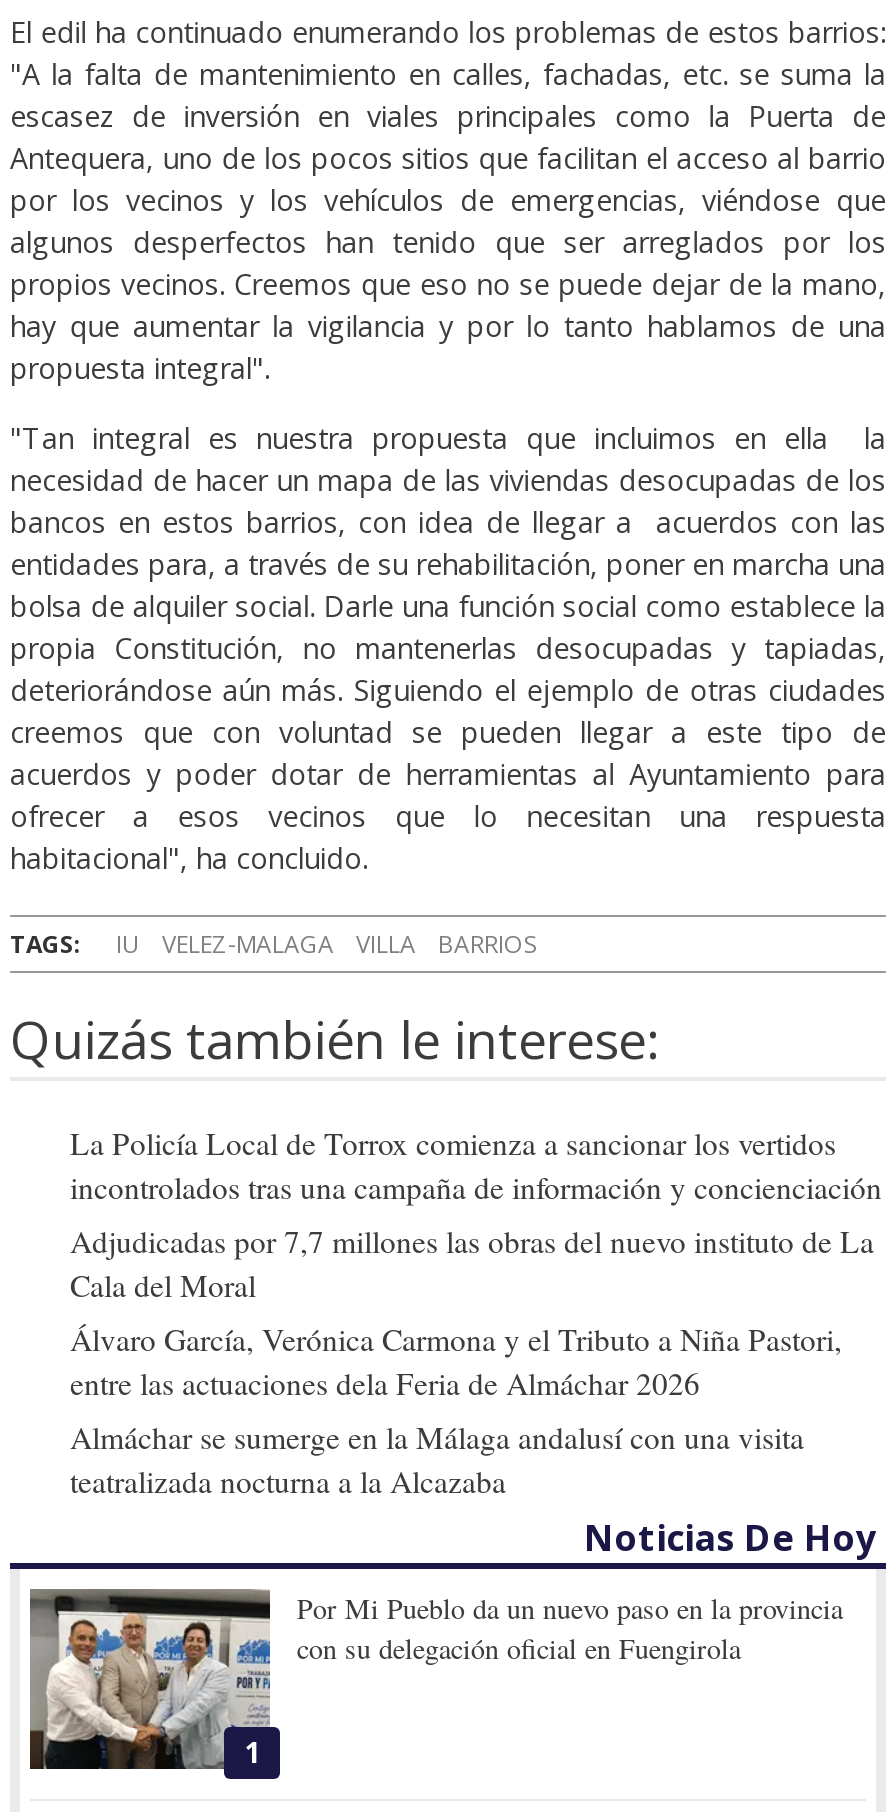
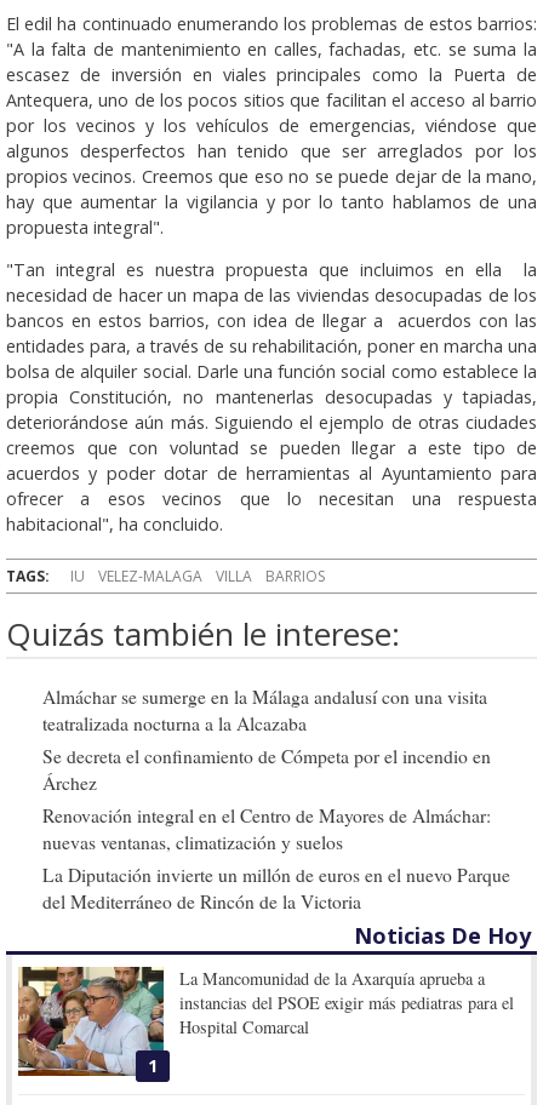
[70,1124,882,1404] La Policía Local de Torrox comienza a sancionar los vertidos | incontrolados tras una campaña de información y concienciación | Adjudicadas por 7,7 millones las obras del nuevo instituto de La | Cala del Moral | Álvaro García, Verónica Carmona y el Tributo a Niña Pastori, | entre las actuaciones dela Feria de Almáchar 2026 -> none
moved [70,1418,804,1502] -> [42,685,487,736]: Almáchar se sumerge en la Málaga andalusí con una visita | teatralizada nocturna a la Alcazaba
none -> [42,744,510,914] Se decreta el confinamiento de Cómpeta por el incendio en | Árchez | Renovación integral en el Centro de Mayores de Almáchar: | nuevas ventanas, climatización y suelos | La Diputación invierte un millón de euros en el nuevo Parque | del Mediterráneo de Rincón de la Victoria
[28,1587,843,1771] [image] | Por Mi Pueblo da un nuevo paso en la provincia | con su delegación oficial en Fuengirola -> [17,966,514,1077] [image] | La Mancomunidad de la Axarquía aprueba a | instancias del PSOE exigir más pediatras para el | Hospital Comarcal

